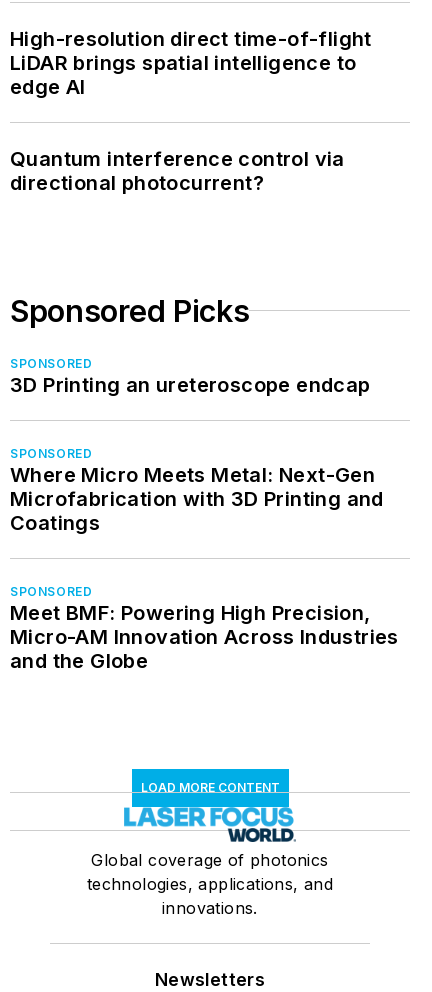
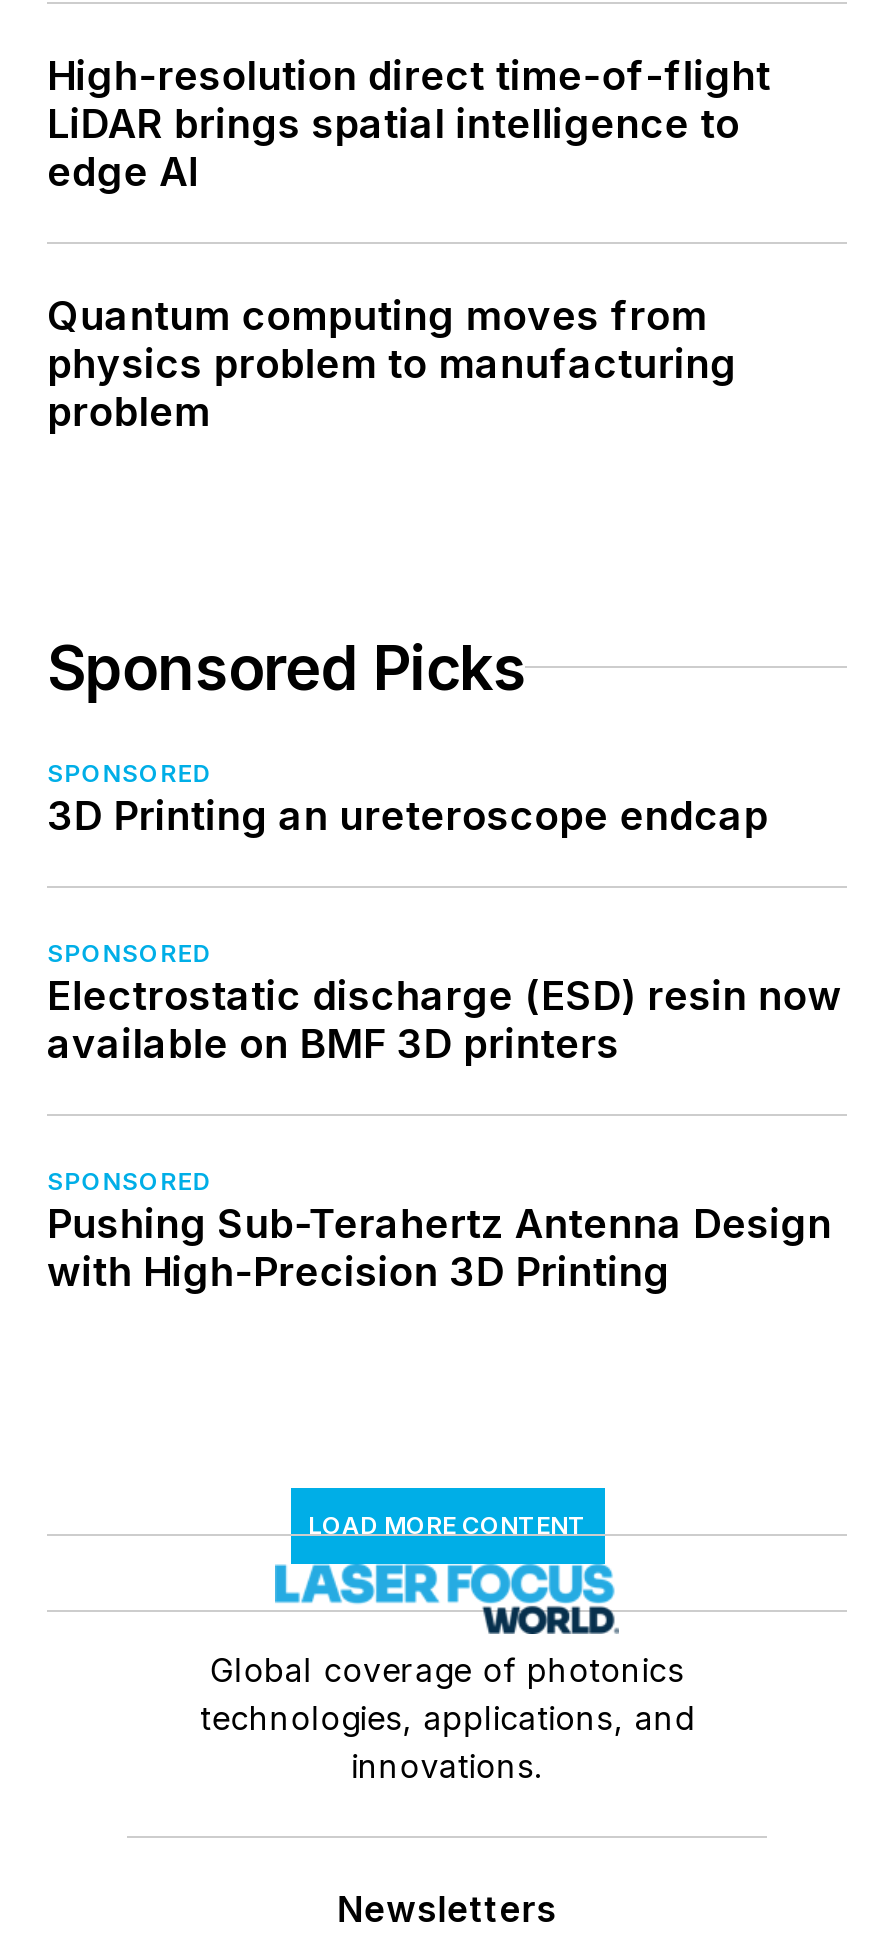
[10,147,345,195] Quantum interference control via | directional photocurrent? -> [47,291,737,435] Quantum computing moves from | physics problem to manufacturing | problem
moved [10,293,371,461] -> [47,631,768,967]: Sponsored Picks | SPONSORED | 3D Printing an ureteroscope endcap | SPONSORED
[10,463,384,535] Where Micro Meets Metal: Next-Gen | Microfabrication with 3D Printing and | Coatings -> [47,971,842,1067] Electrostatic discharge (ESD) resin now | available on BMF 3D printers
[10,601,400,673] Meet BMF: Powering High Precision, | Micro-AM Innovation Across Industries | and the Globe -> [47,1199,836,1295] Pushing Sub-Terahertz Antenna Design | with High-Precision 3D Printing

